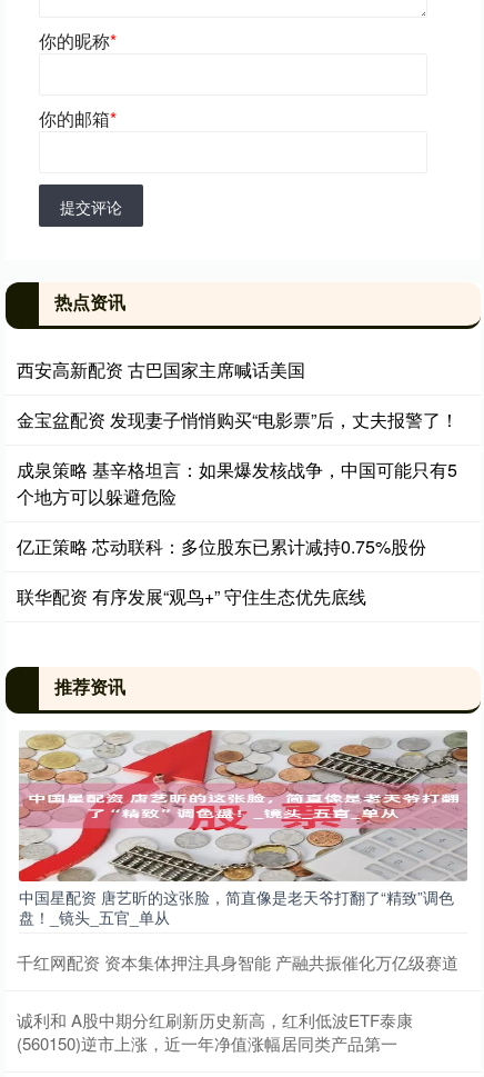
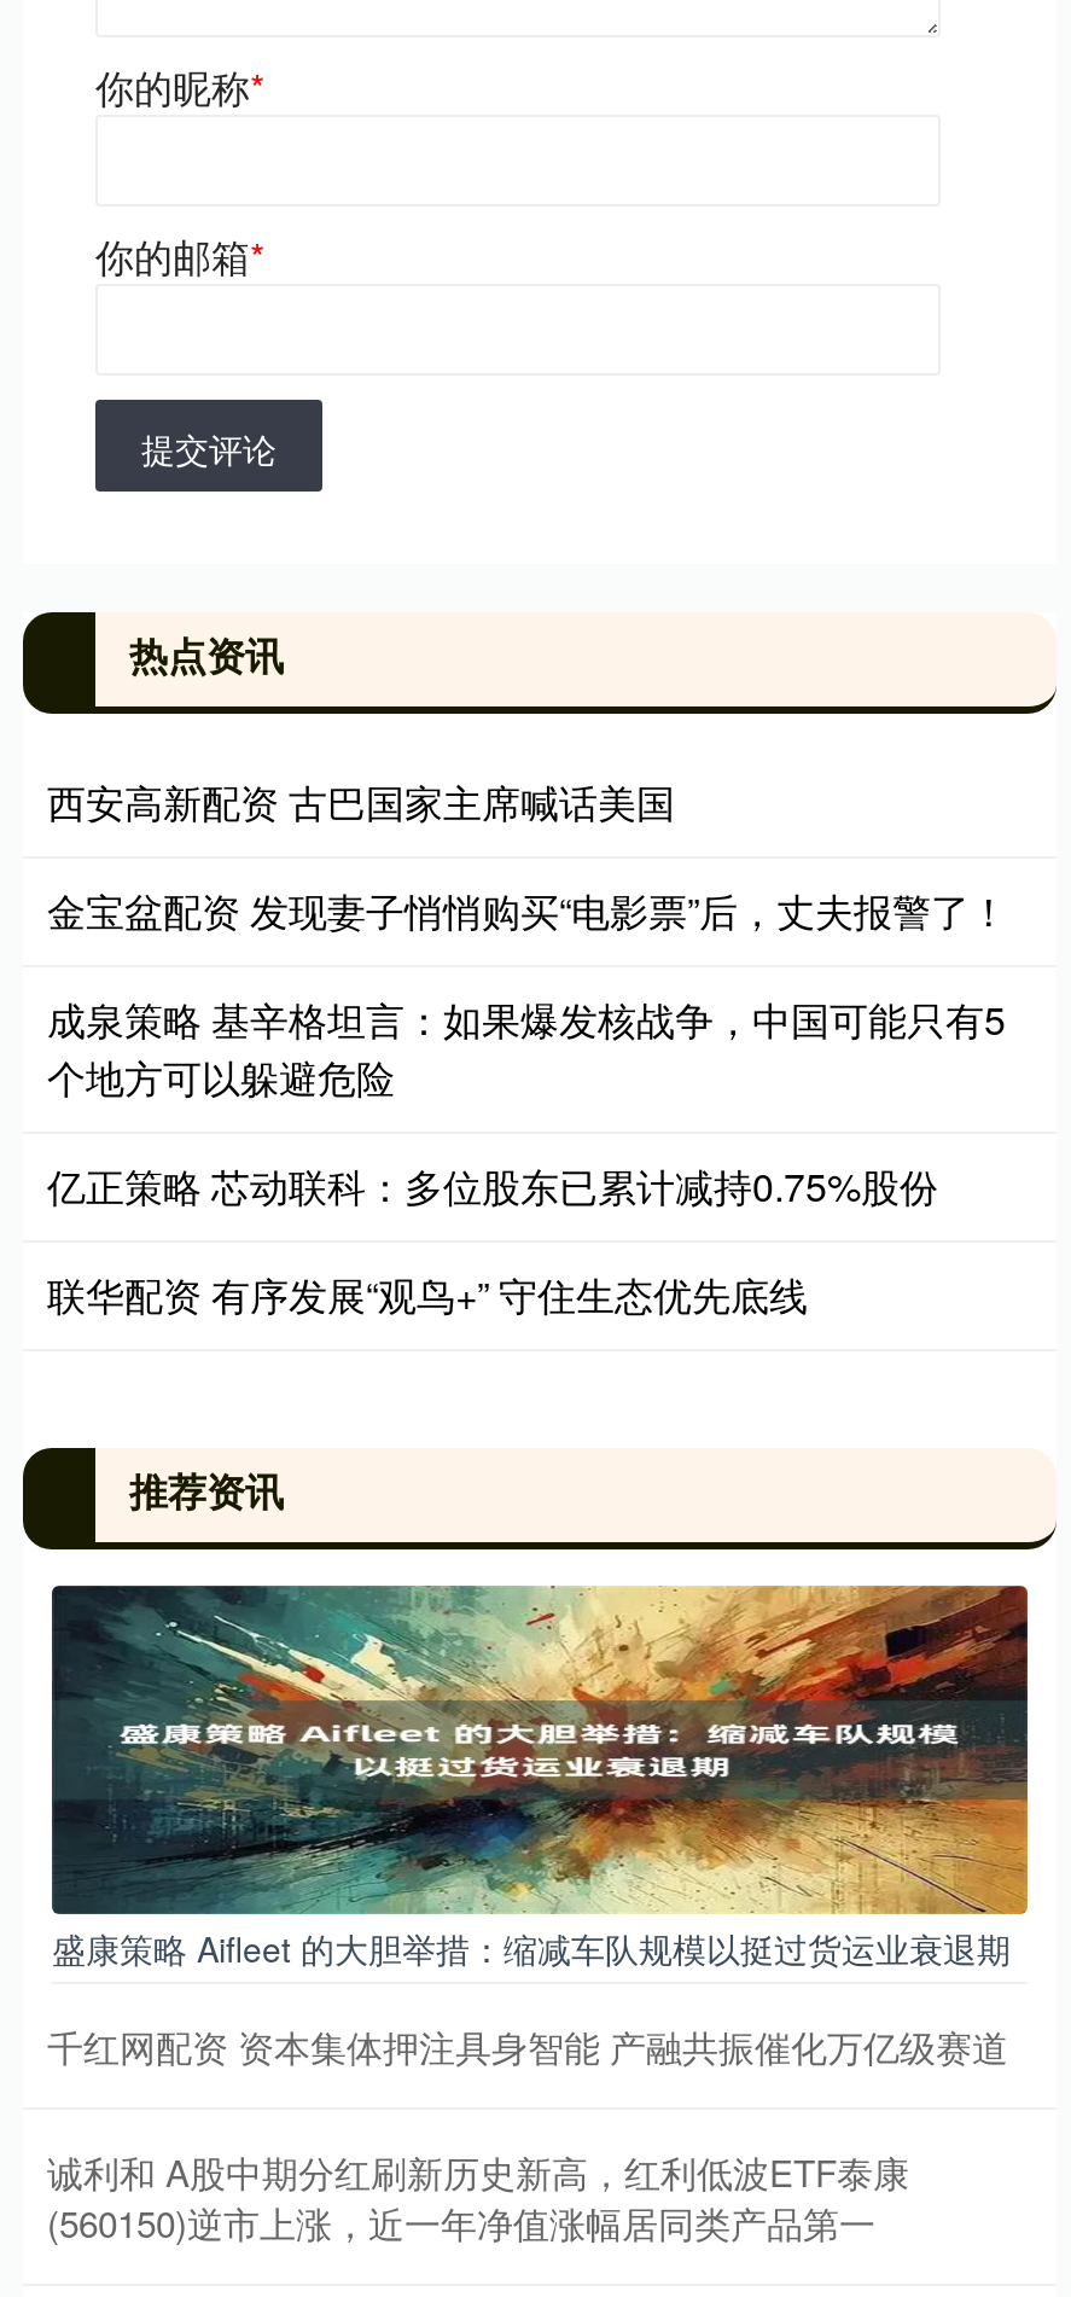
[18,729,467,929] [image] | 中国星配资 唐艺昕的这张脸，简直像是老天爷打翻了“精致”调色 | 盘！_镜头_五官_单从 -> [50,1583,1030,1973] [image] | 盛康策略 Aifleet 的大胆举措：缩减车队规模以挺过货运业衰退期

